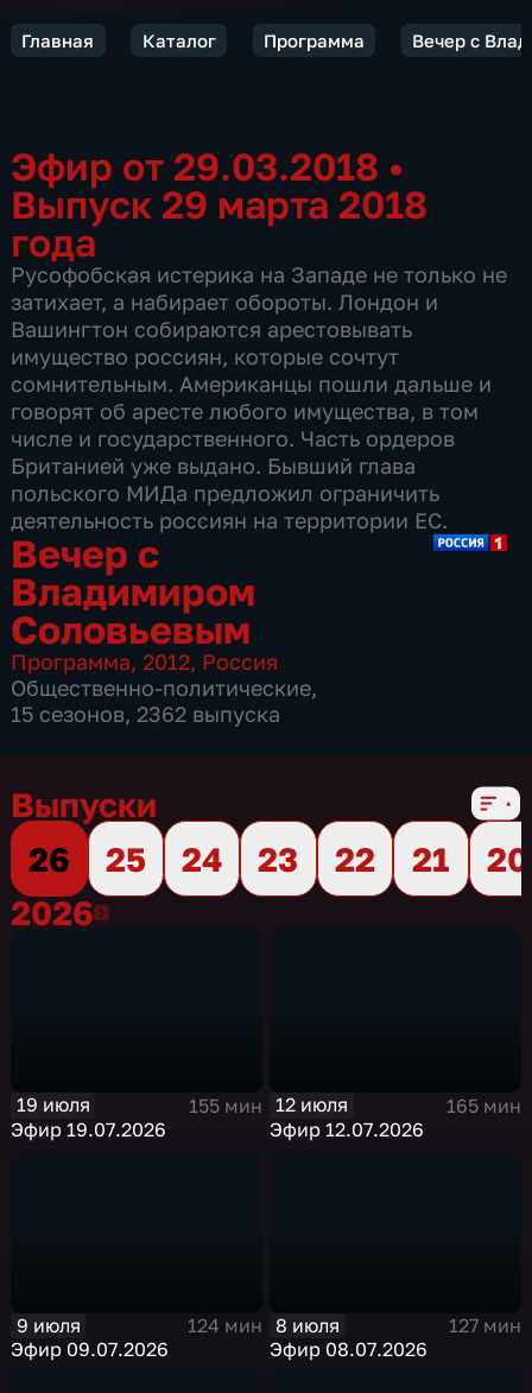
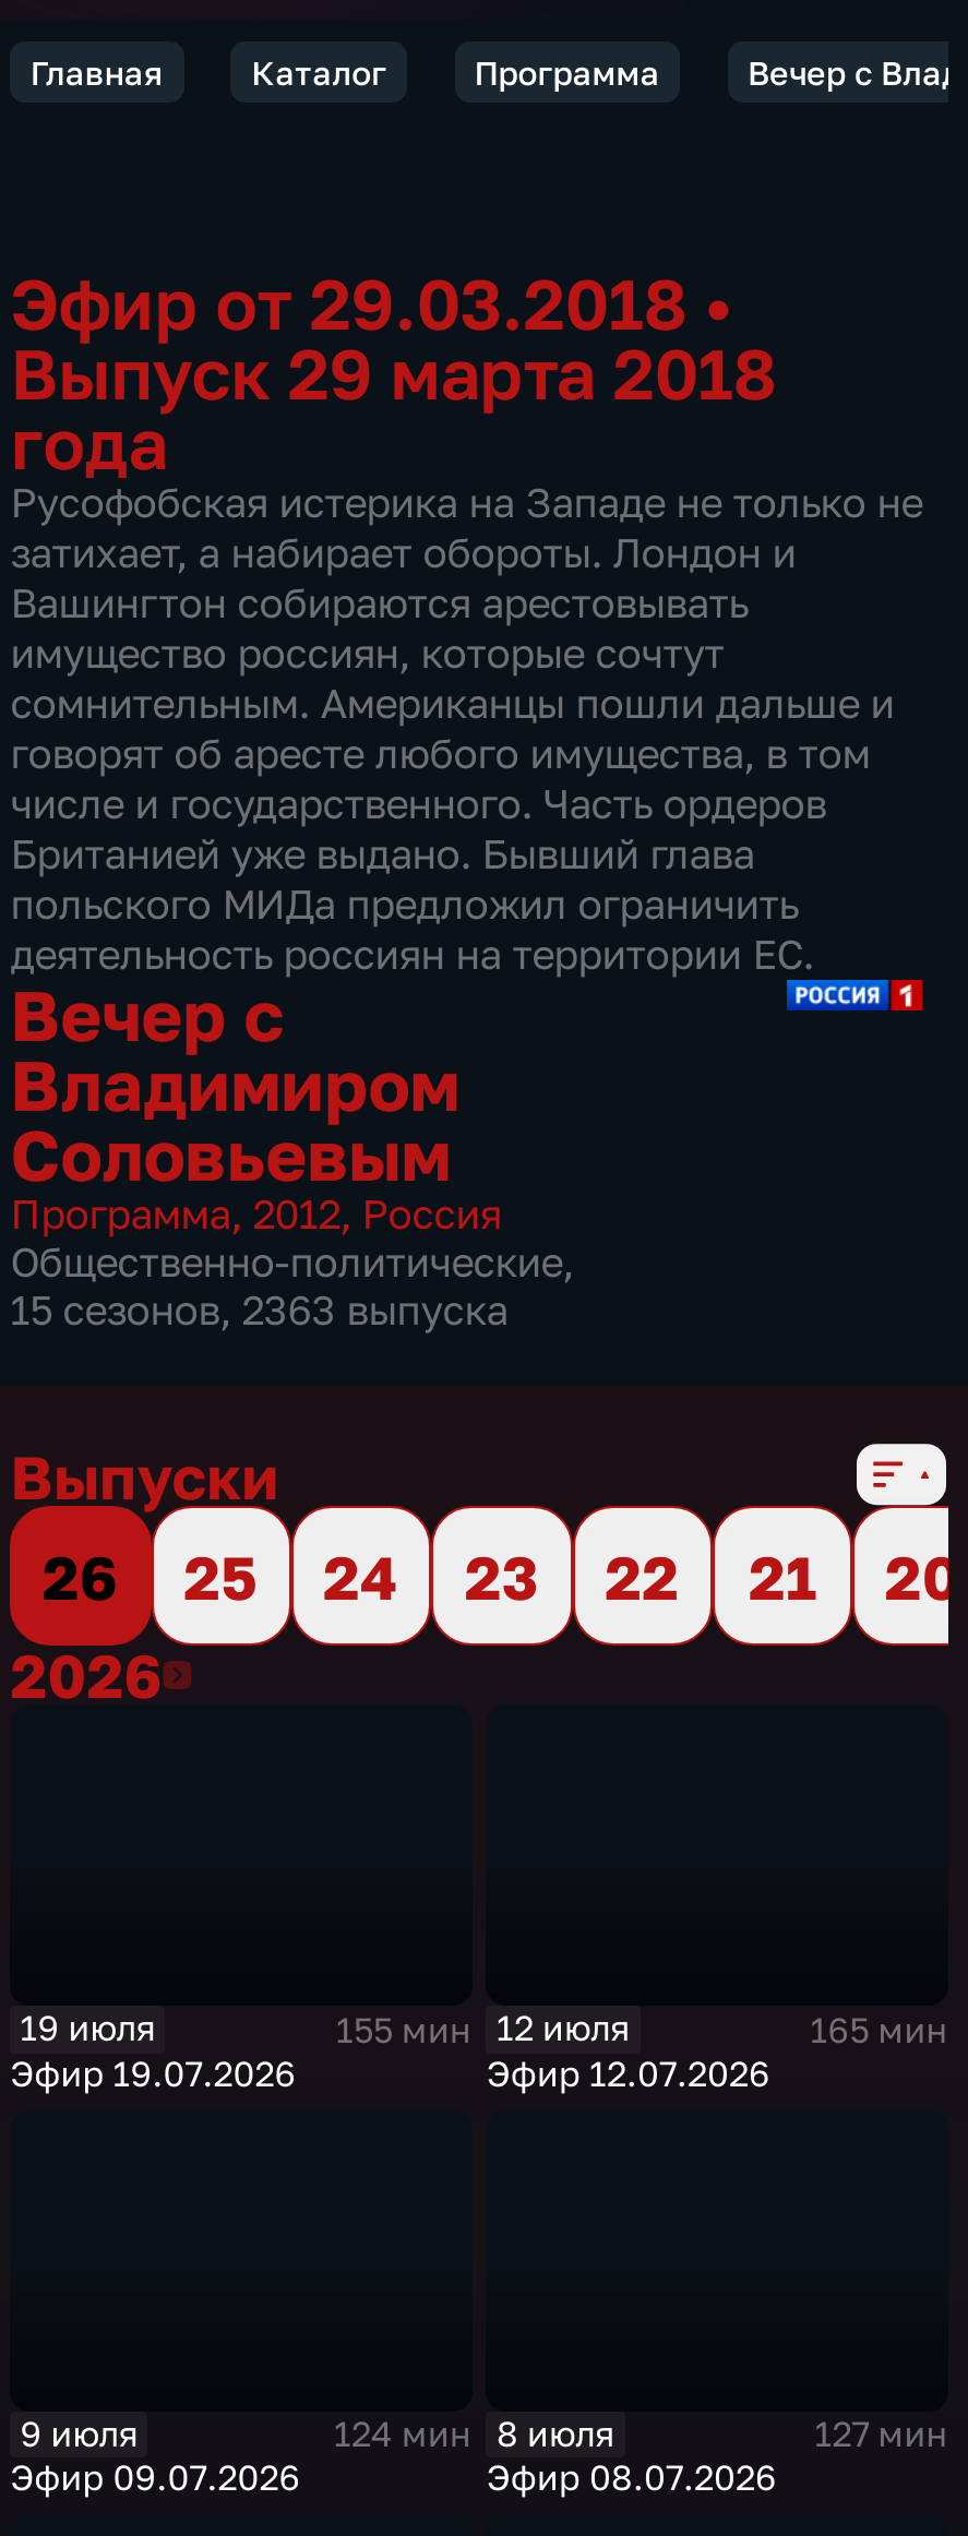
[11,700,280,727] 15 сезонов, 2362 выпуска -> [10,1285,508,1333] 15 сезонов, 2363 выпуска

